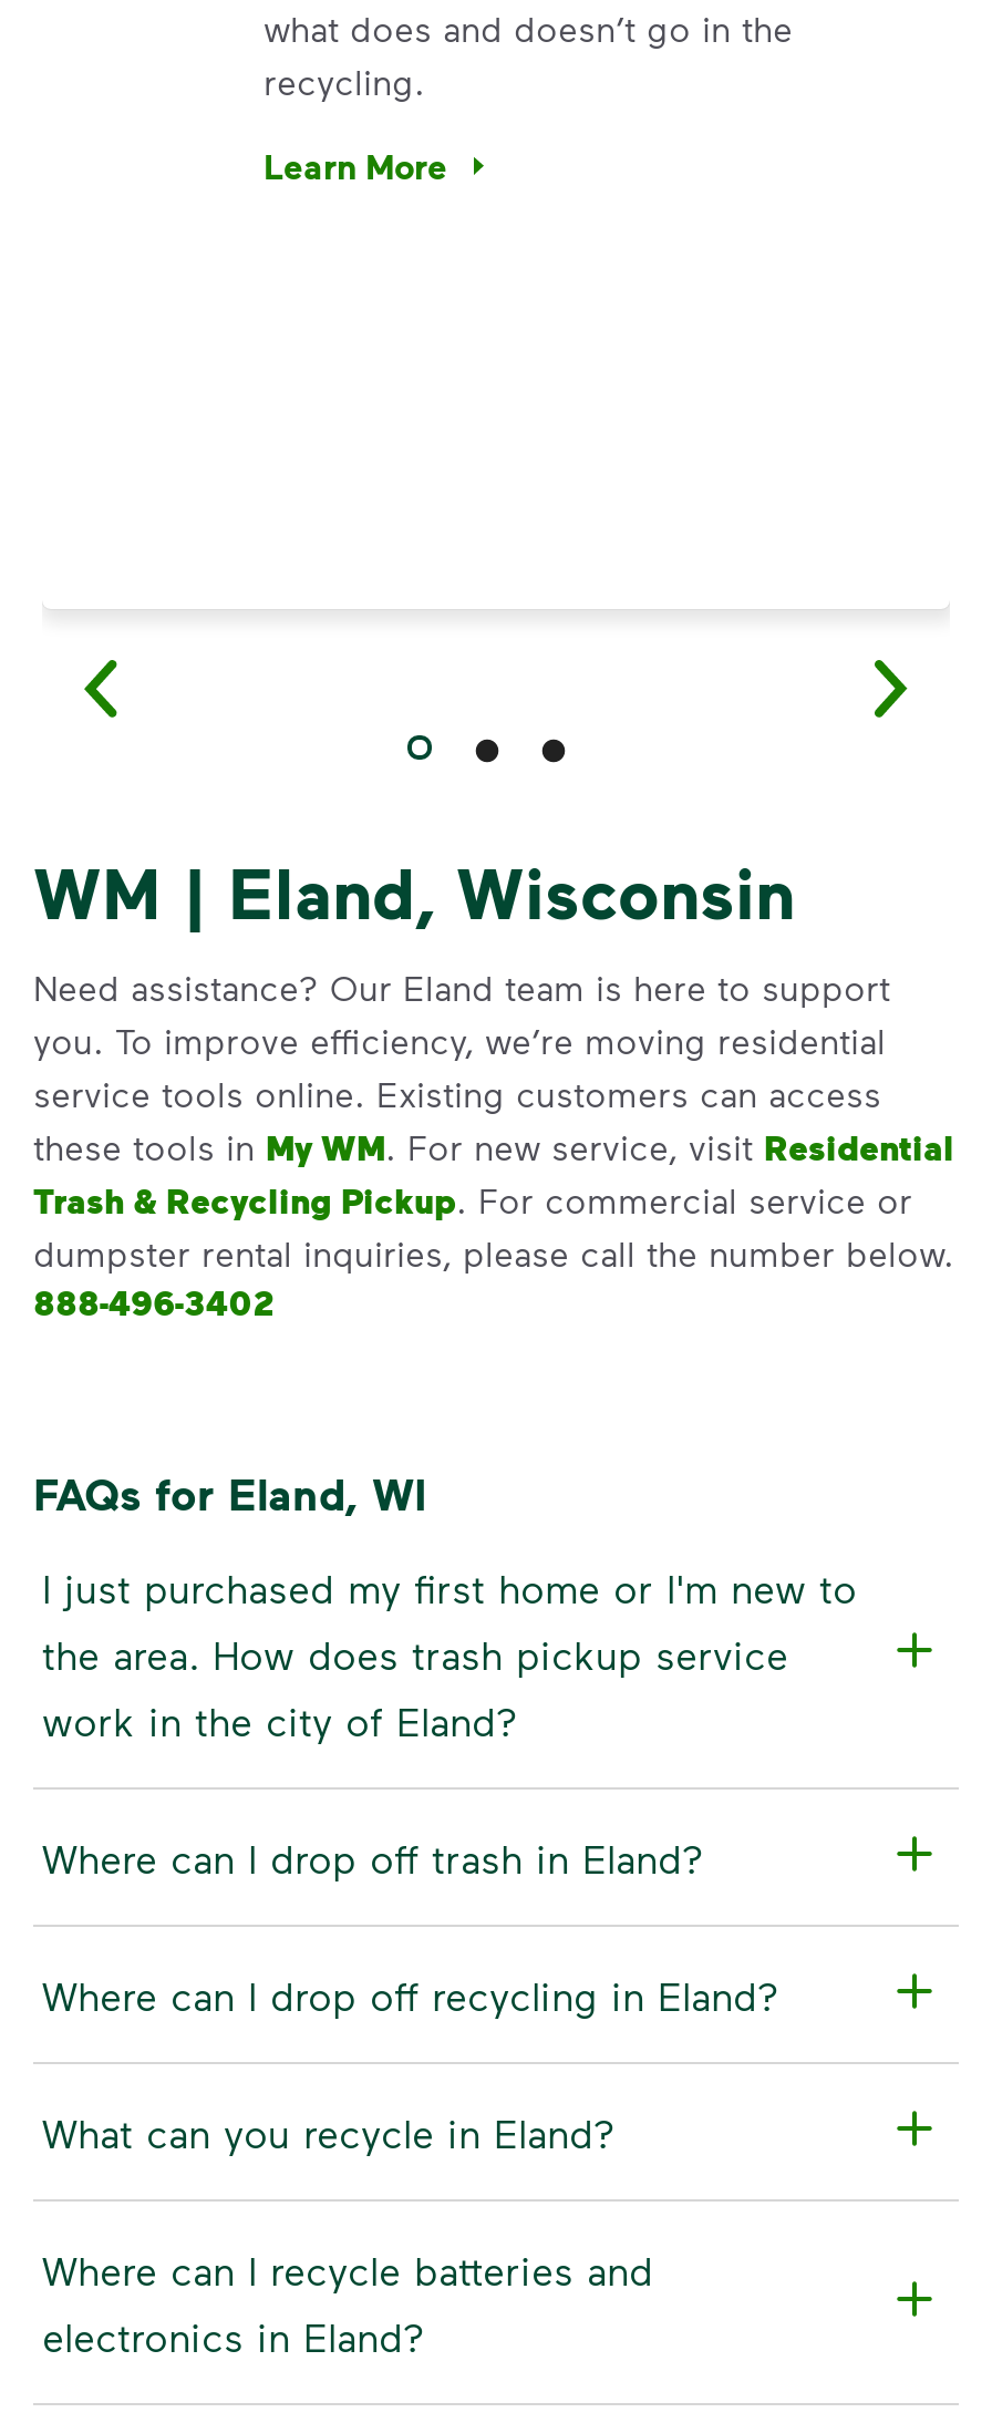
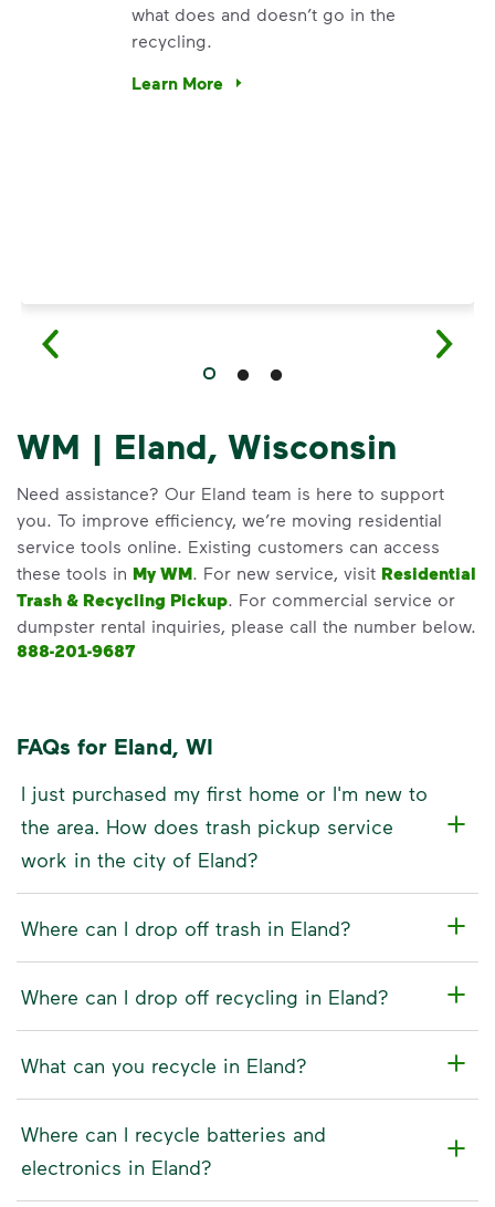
[33,1280,275,1324] 888-496-3402 -> [17,639,135,662] 888-201-9687

